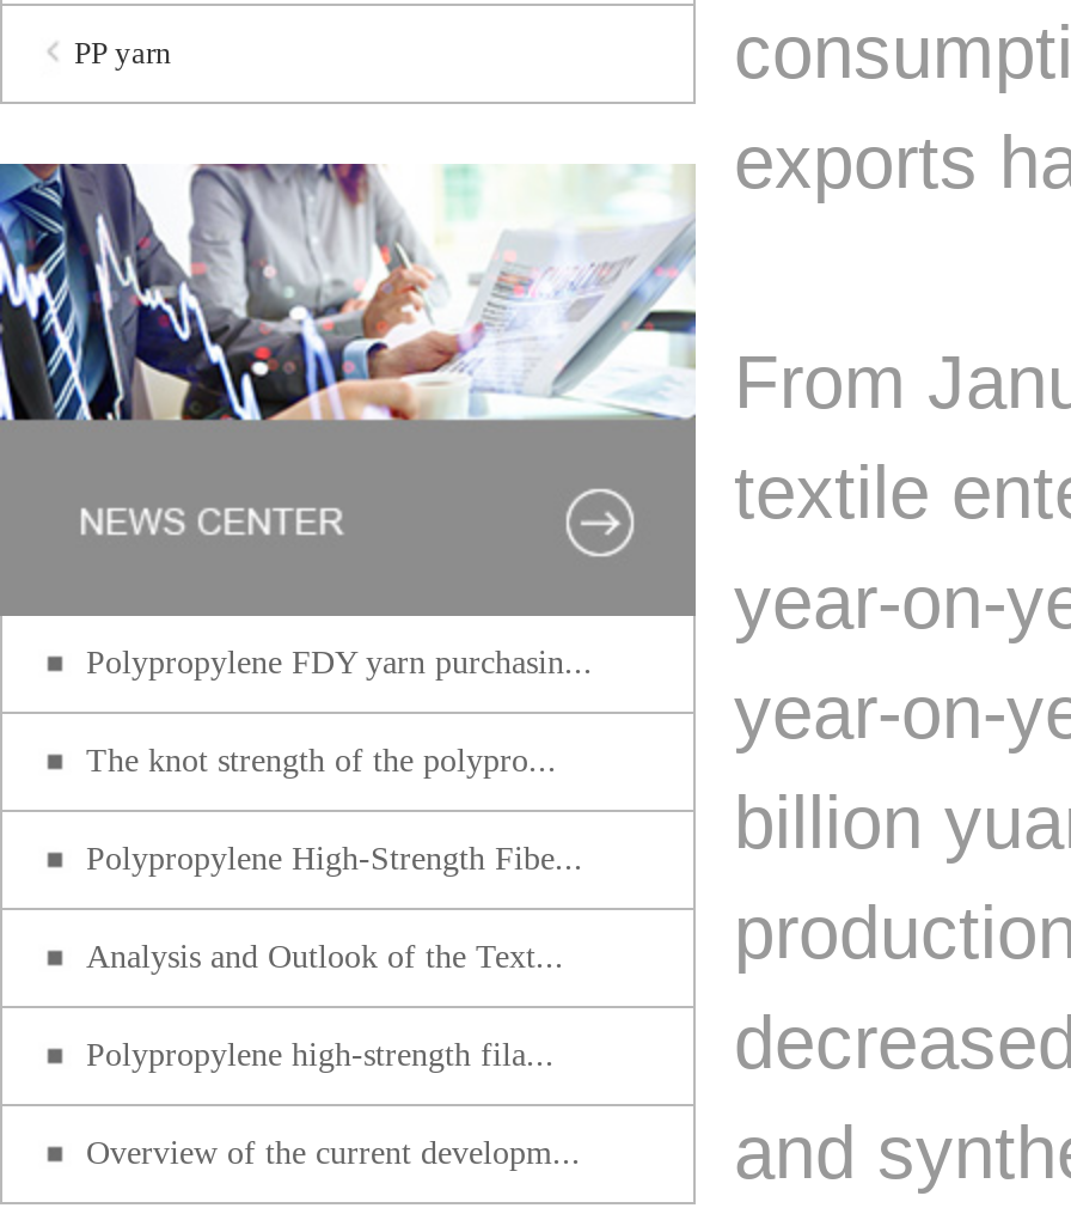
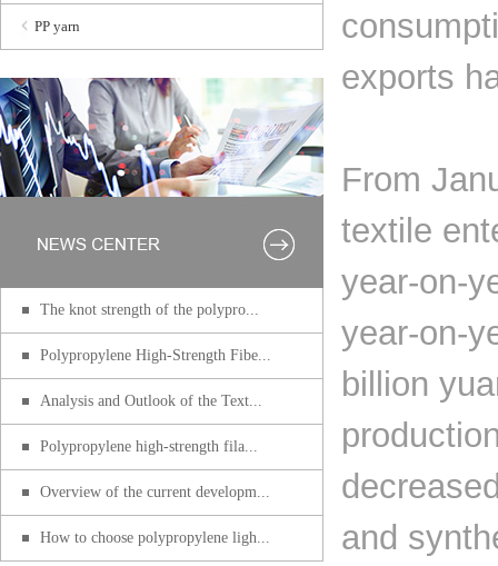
[86,645,593,681] Polypropylene FDY yarn purchasin... -> none
moved [86,743,583,1171] -> [40,301,271,500]: The knot strength of the polypro... | Polypropylene High-Strength Fibe... | Analysis and Outlook of the Text... | Polypropylene high-strength fila... | Overview of the current developm...
none -> [40,529,270,546] How to choose polypropylene ligh...

